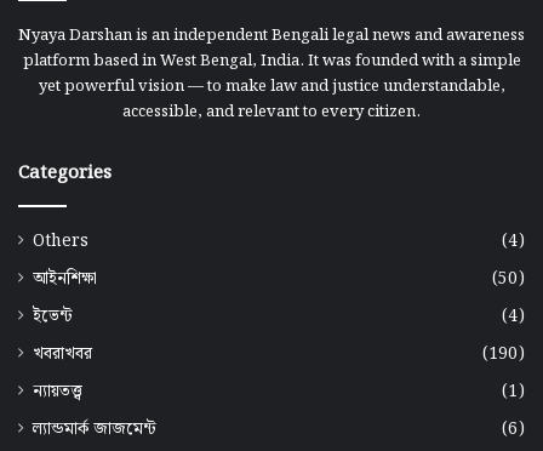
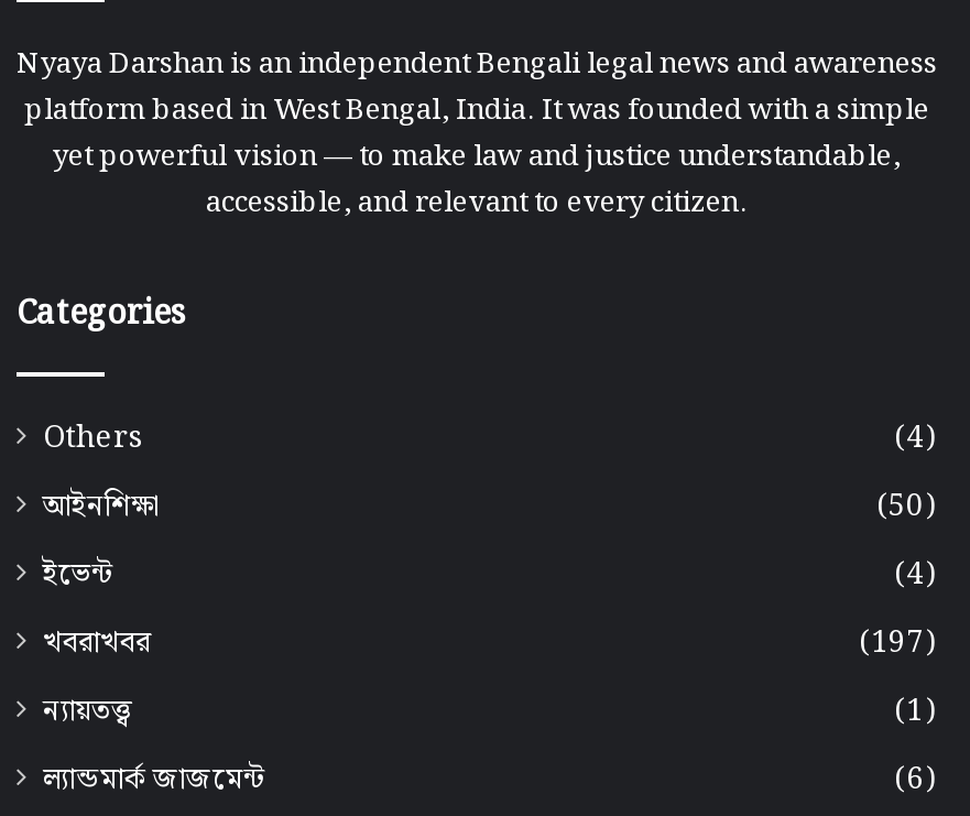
[482,340,525,367] (190) -> [860,618,937,667] (197)

